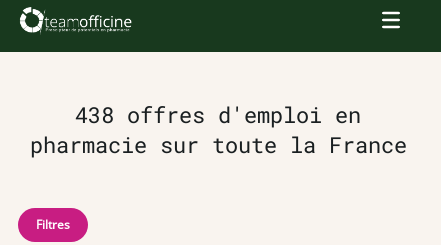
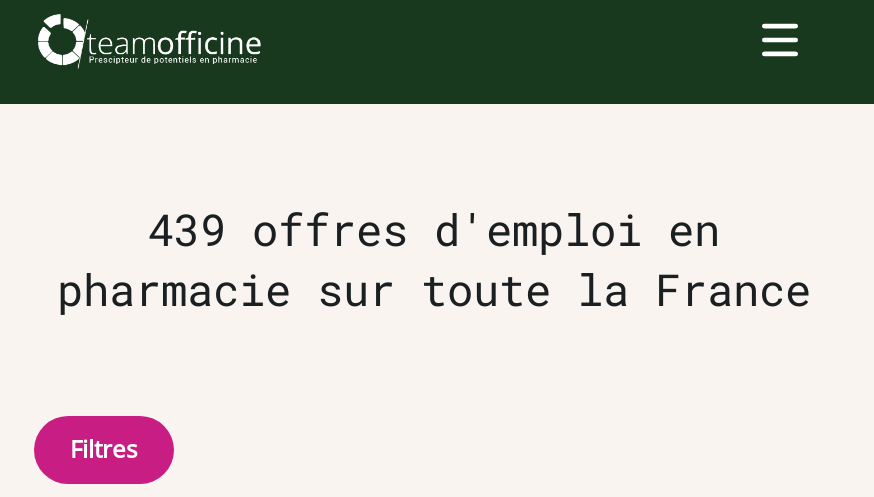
[75,100,361,129] 438 offres d'emploi en -> [148,200,720,258] 439 offres d'emploi en

